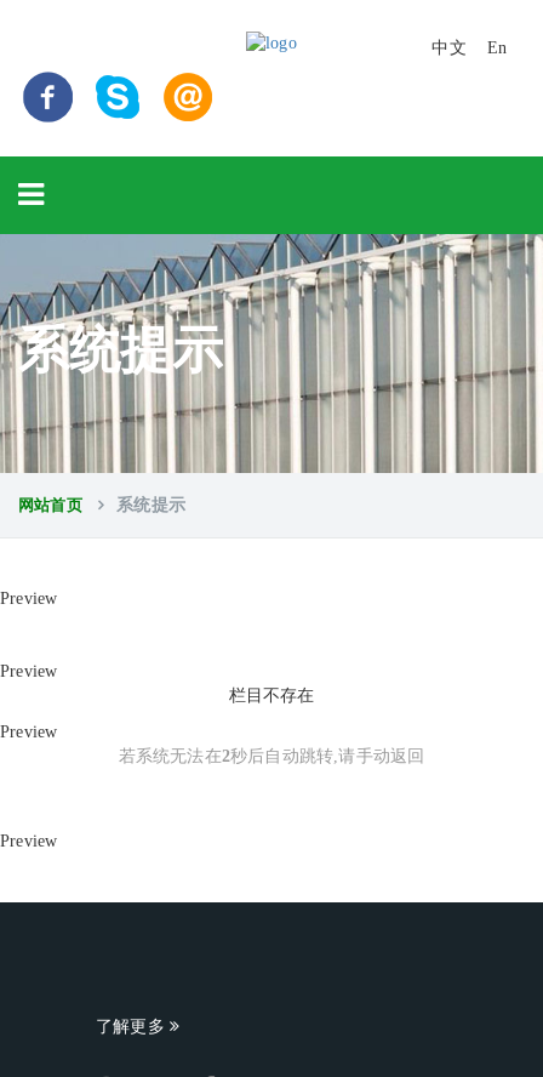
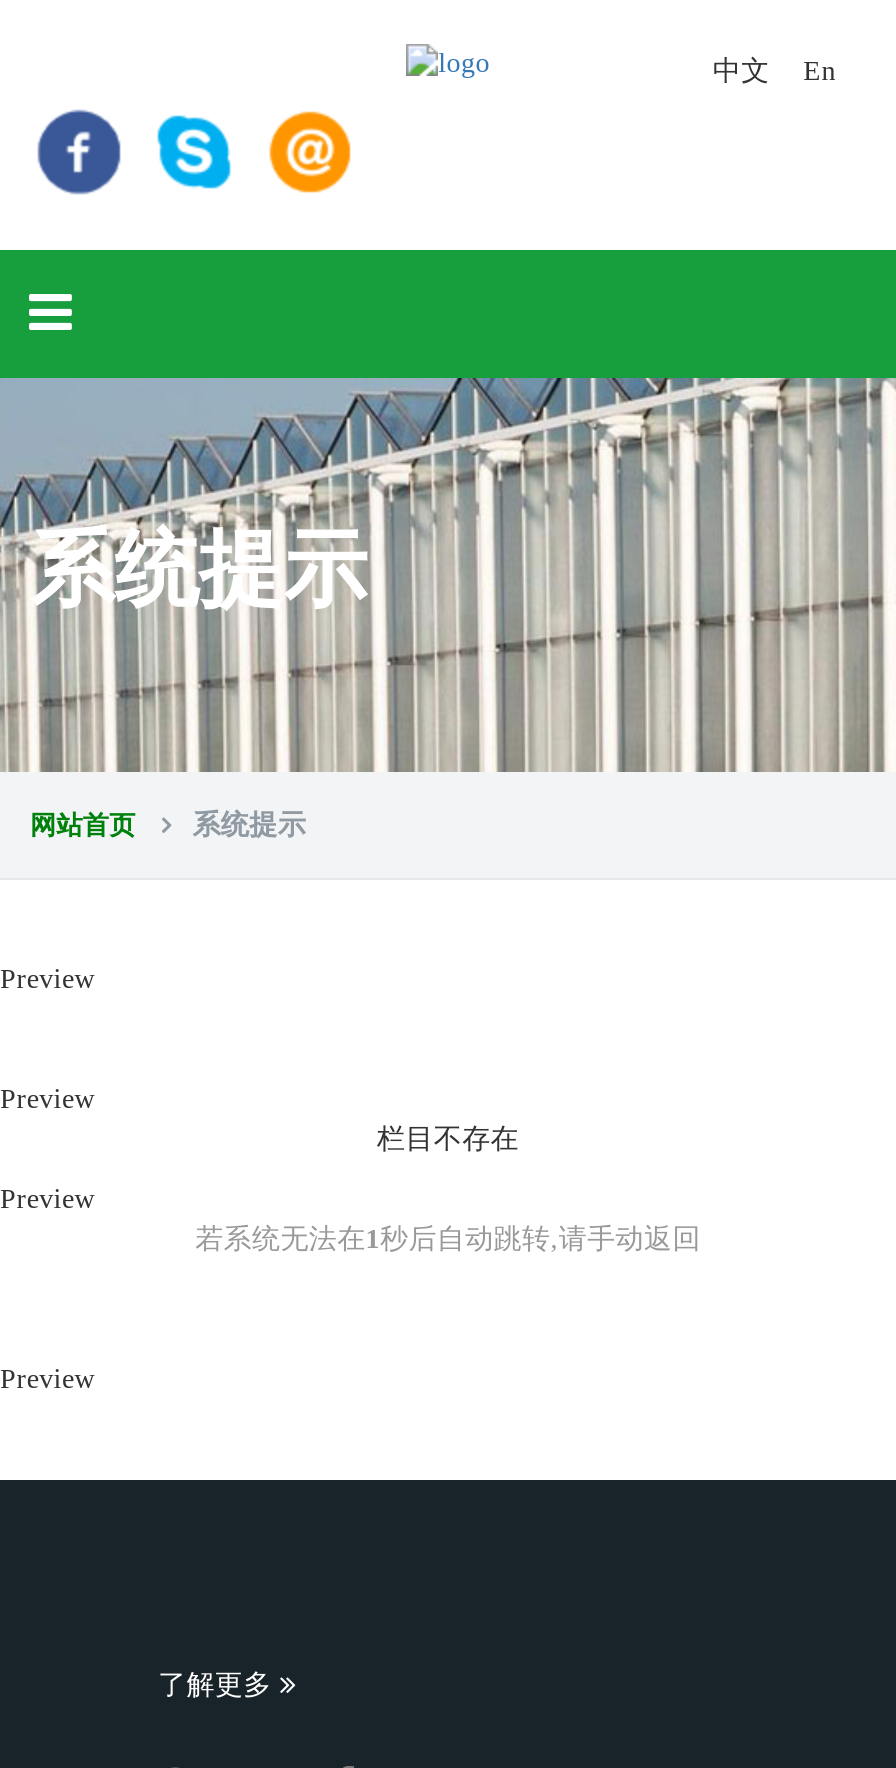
[118,748,425,766] 若系统无法在2秒后自动跳转,请手动返回 -> [195,1225,701,1255] 若系统无法在1秒后自动跳转,请手动返回

